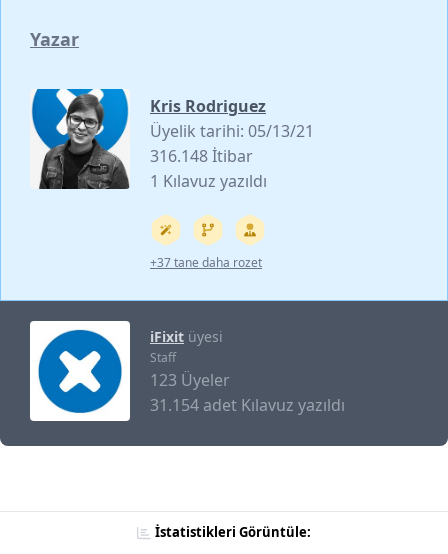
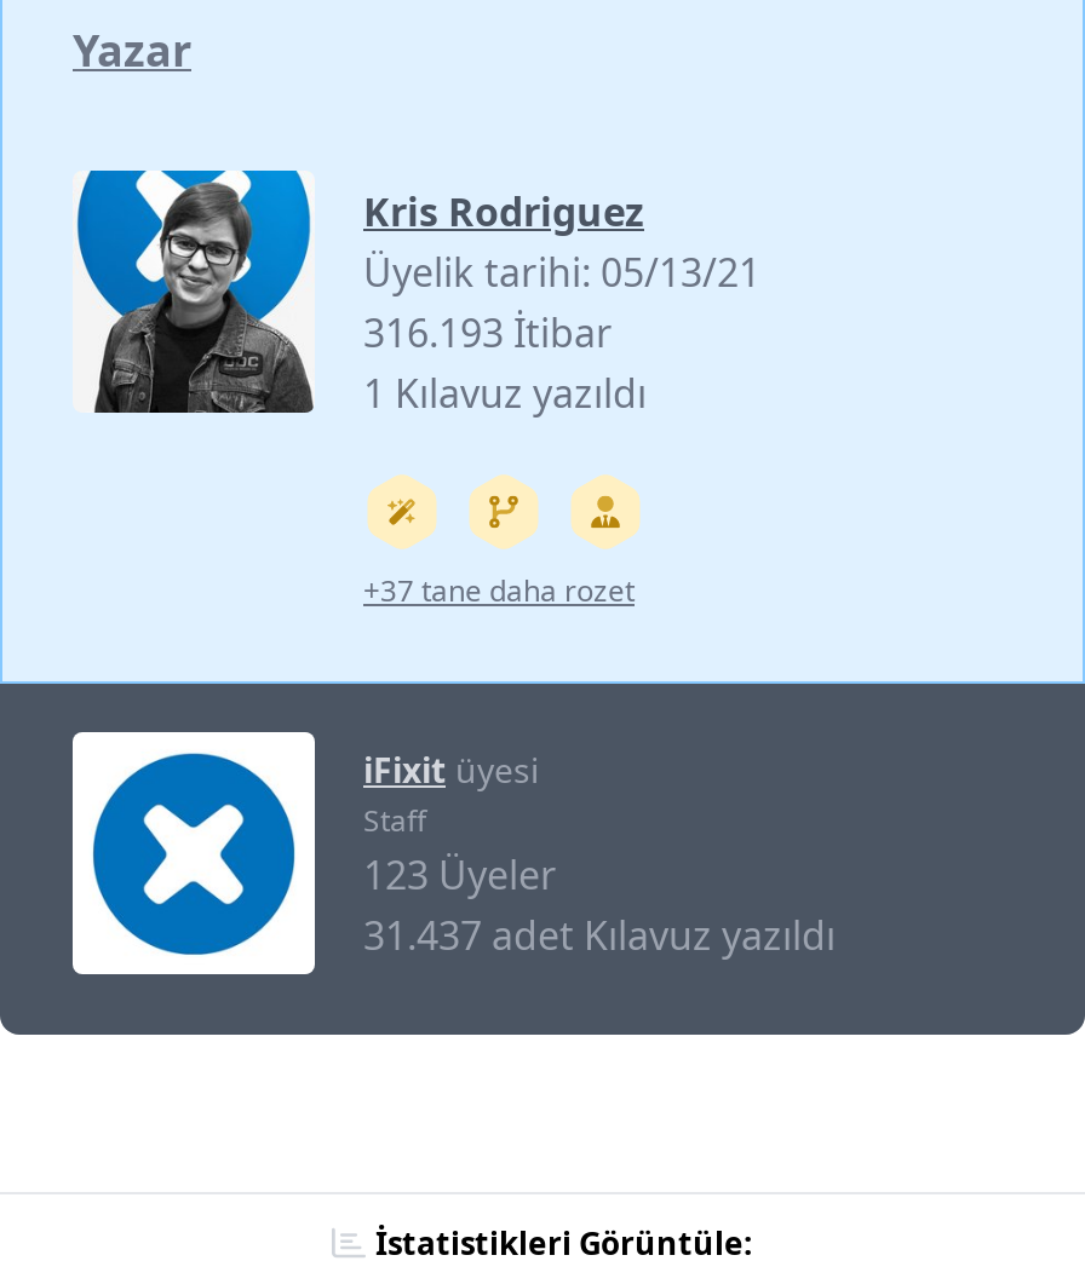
[150,145,253,167] 316.148 İtibar -> [363,306,613,359] 316.193 İtibar
[150,394,345,416] 31.154 adet Kılavuz yazıldı -> [363,908,836,962] 31.437 adet Kılavuz yazıldı

